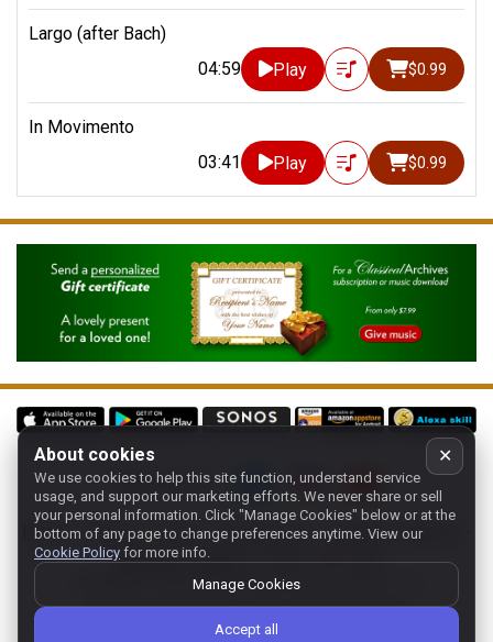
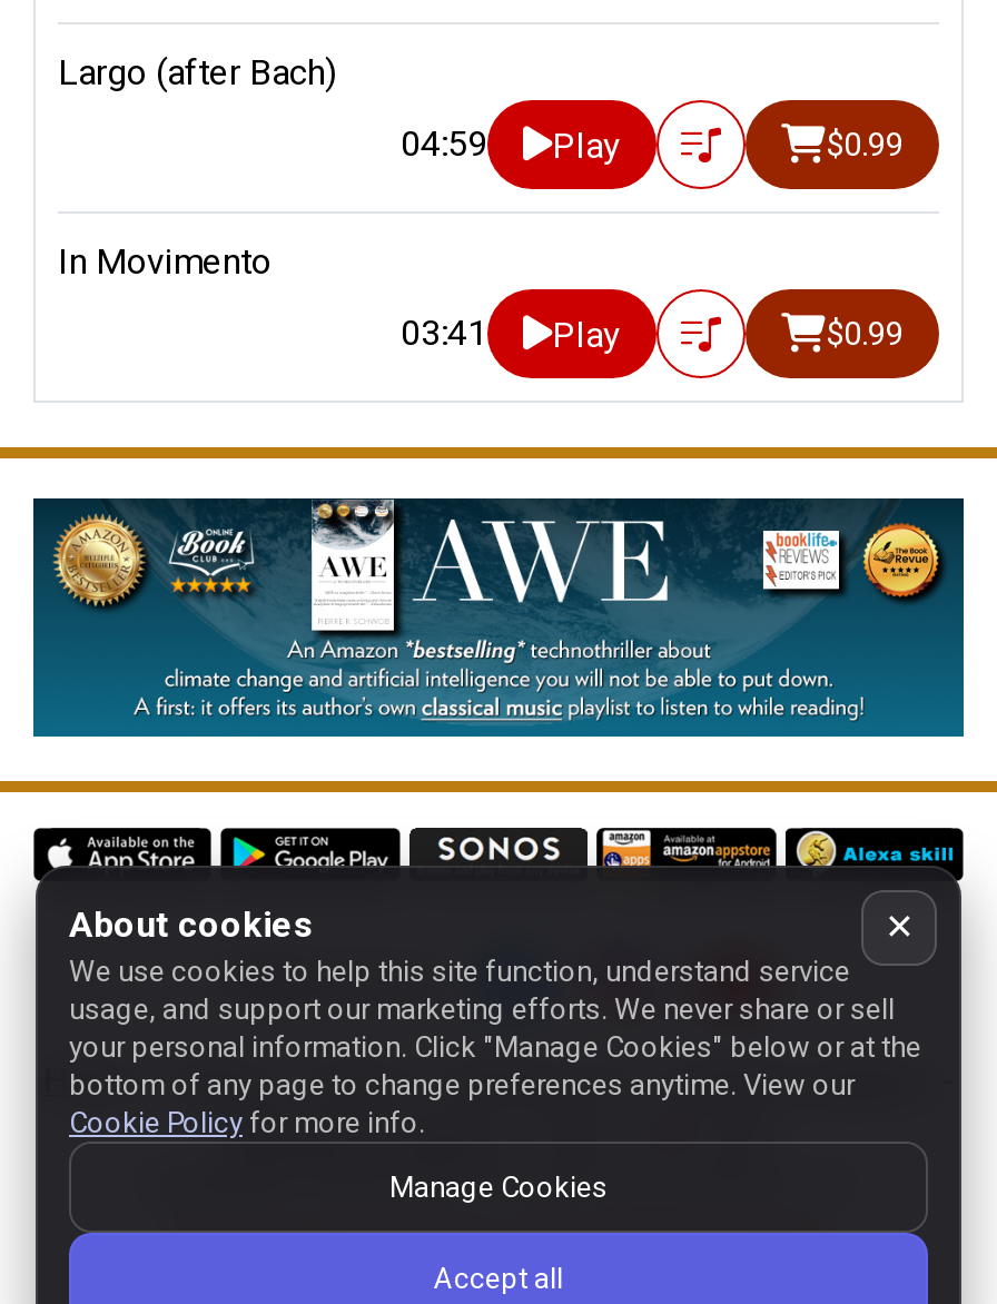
[15,243,478,363] [image] -> [31,496,966,739] [image]

